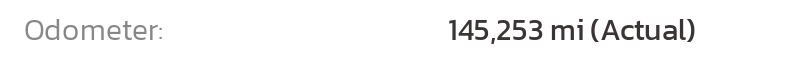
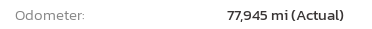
[448,5,696,51] 145,253 mi (Actual) -> [227,3,344,26] 77,945 mi (Actual)

